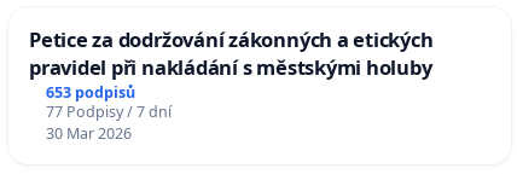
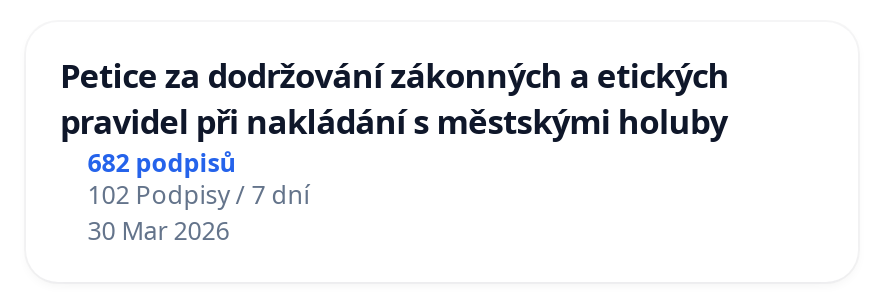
[46,82,135,102] 653 podpisů -> [88,145,236,179] 682 podpisů
[46,101,171,122] 77 Podpisy / 7 dní -> [88,177,310,211] 102 Podpisy / 7 dní

